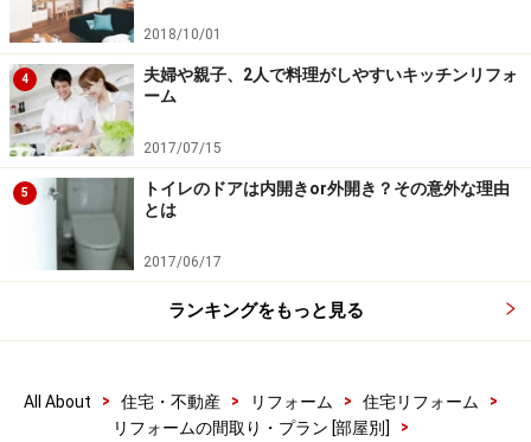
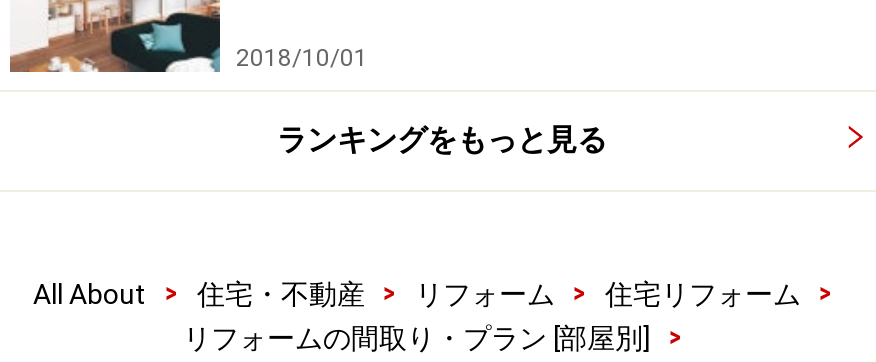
[9,64,518,270] [image] | 4 | 夫婦や親子、2人で料理がしやすいキッチンリフォ | ーム | 2017/07/15 | 5 | トイレのドアは内開きor外開き？その意外な理由 | とは | 2017/06/17 -> none
[45,177,135,271] [image] -> none

